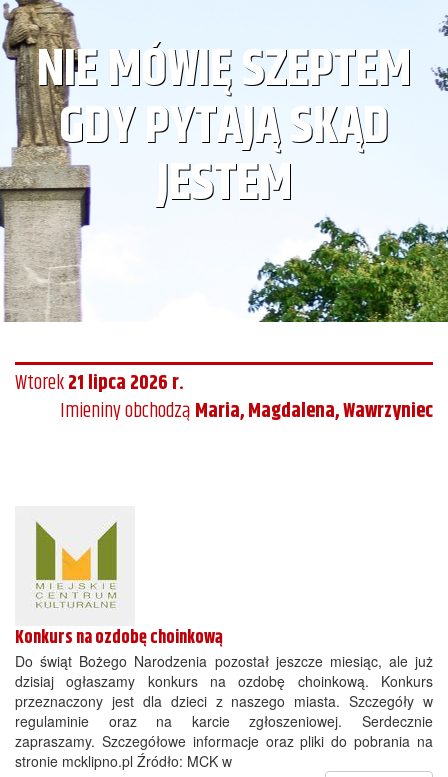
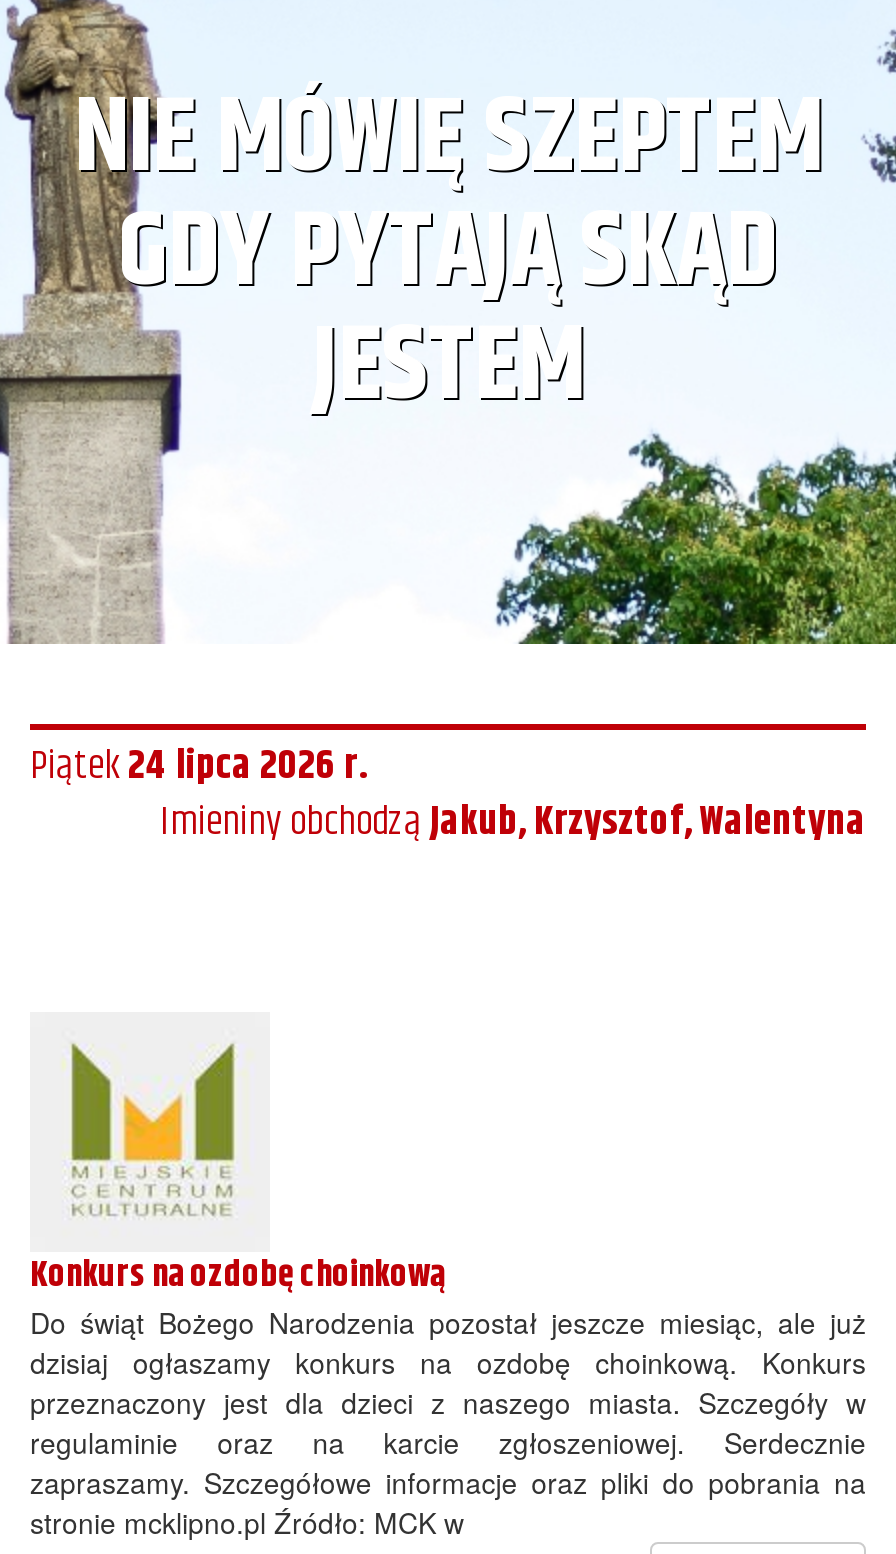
[15,368,184,399] Wtorek21 lipca 2026 r. -> [30,736,368,798] Piątek24 lipca 2026 r.
[60,396,433,427] Imieniny obchodząMaria, Magdalena, Wawrzyniec -> [160,792,866,854] Imieniny obchodząJakub, Krzysztof, Walentyna

